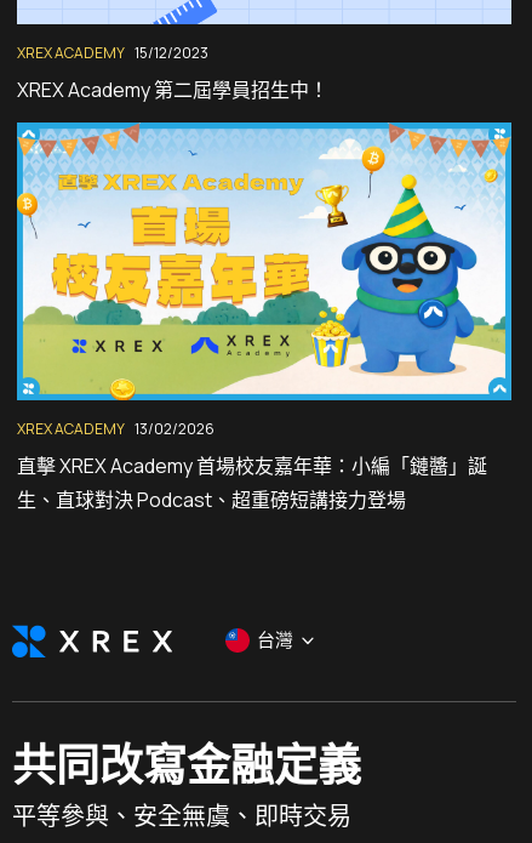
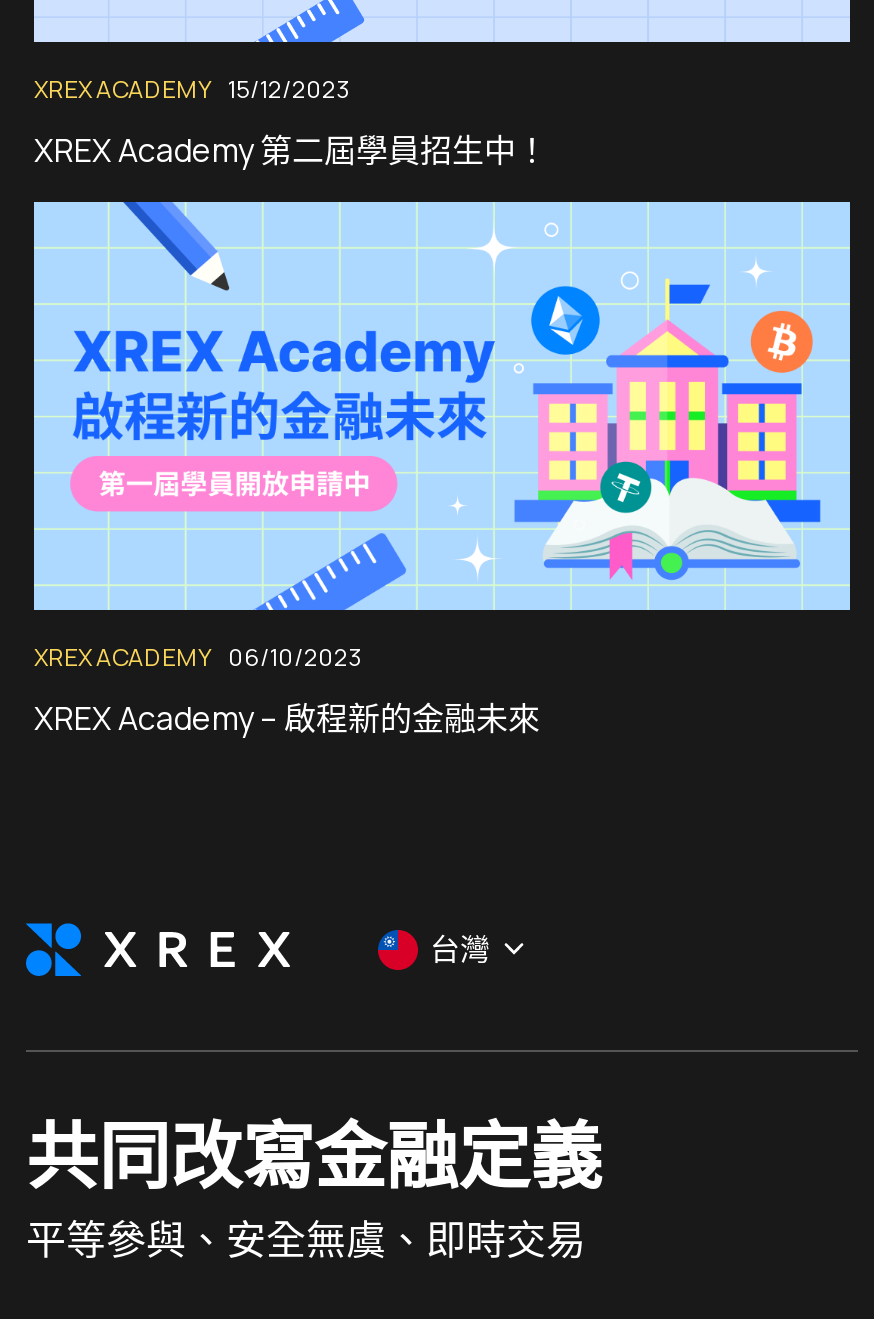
[16,121,513,439] [image] | XREX ACADEMY 13/02/2026 -> [32,200,852,673] [image] | XREX ACADEMY 06/10/2023
[17,453,487,513] 直擊 XREX Academy 首場校友嘉年華：小編「鏈醬」誕 | 生、直球對決 Podcast、超重磅短講接力登場 -> [34,695,546,739] XREX Academy – 啟程新的金融未來

